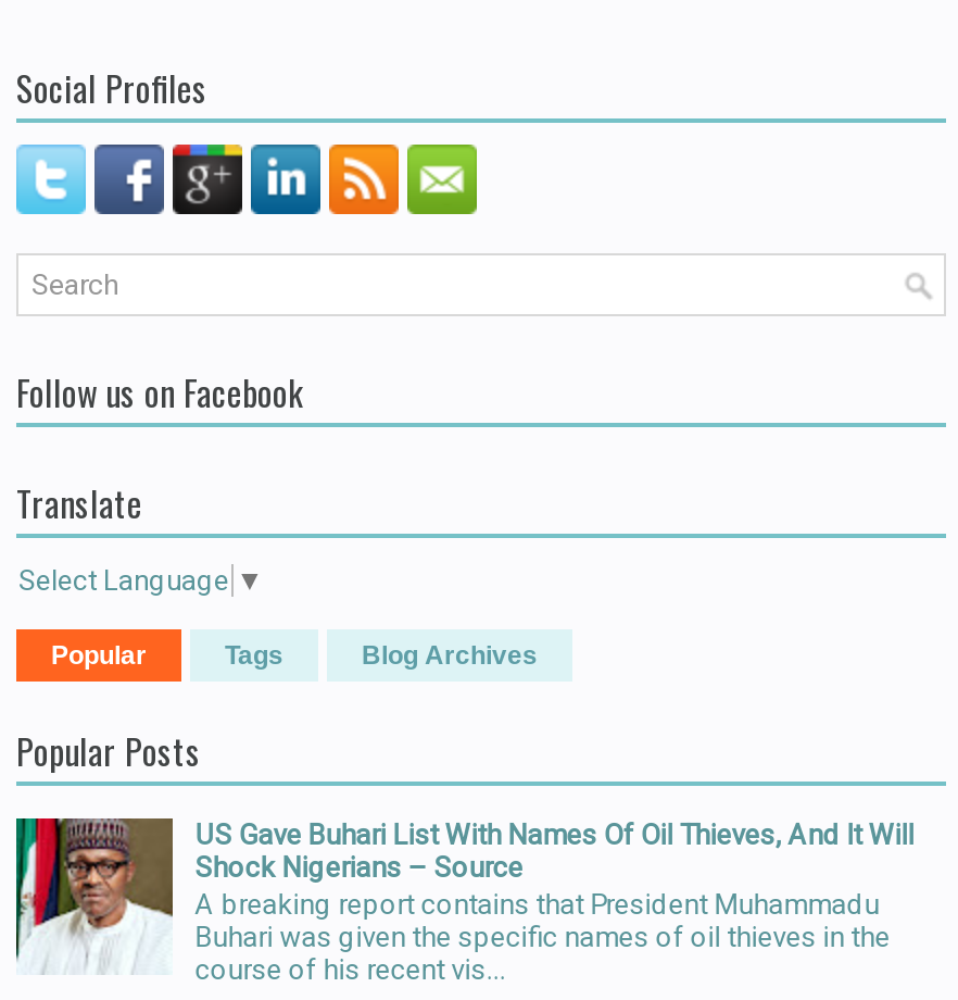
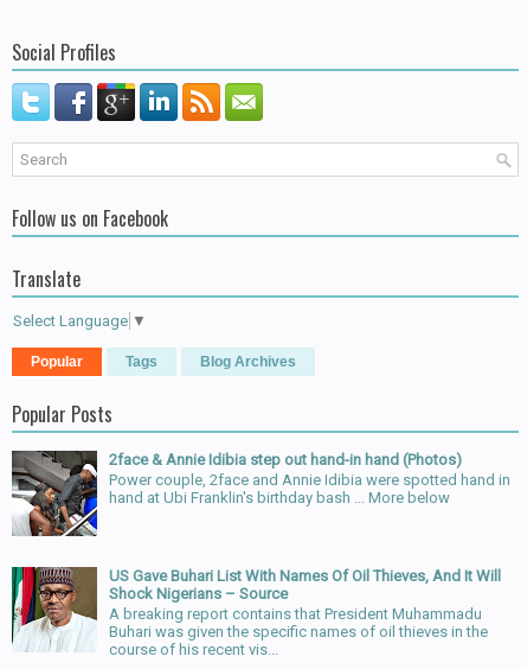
none -> [11,450,511,537] [image] | 2face & Annie Idibia step out hand-in hand (Photos) | Power couple, 2face and Annie Idibia were spotted hand in | hand at Ubi Franklin's birthday bash ... More below

